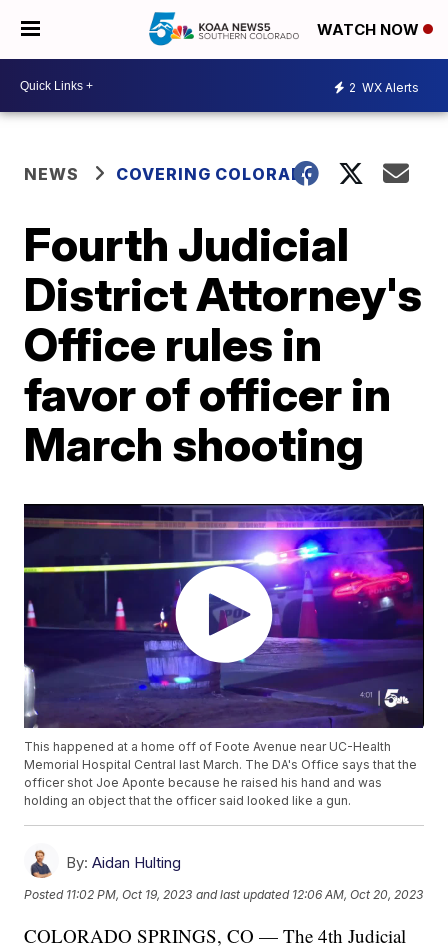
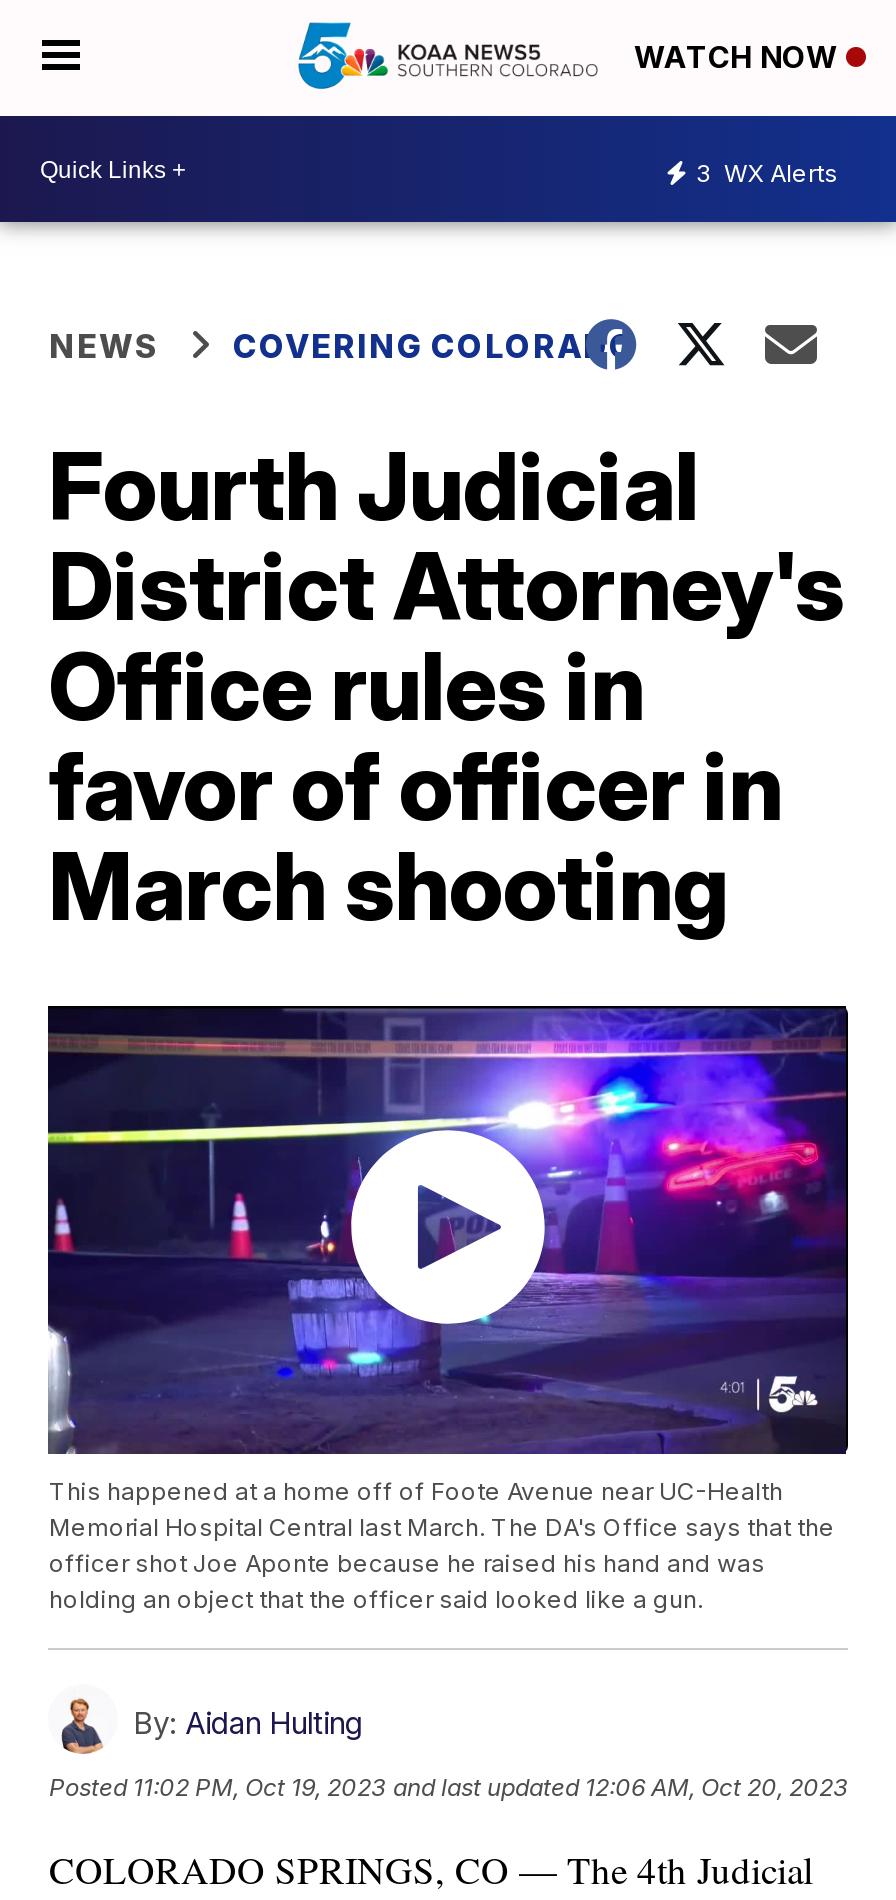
[349,79,419,94] 2 WX Alerts -> [696,157,838,187] 3 WX Alerts

